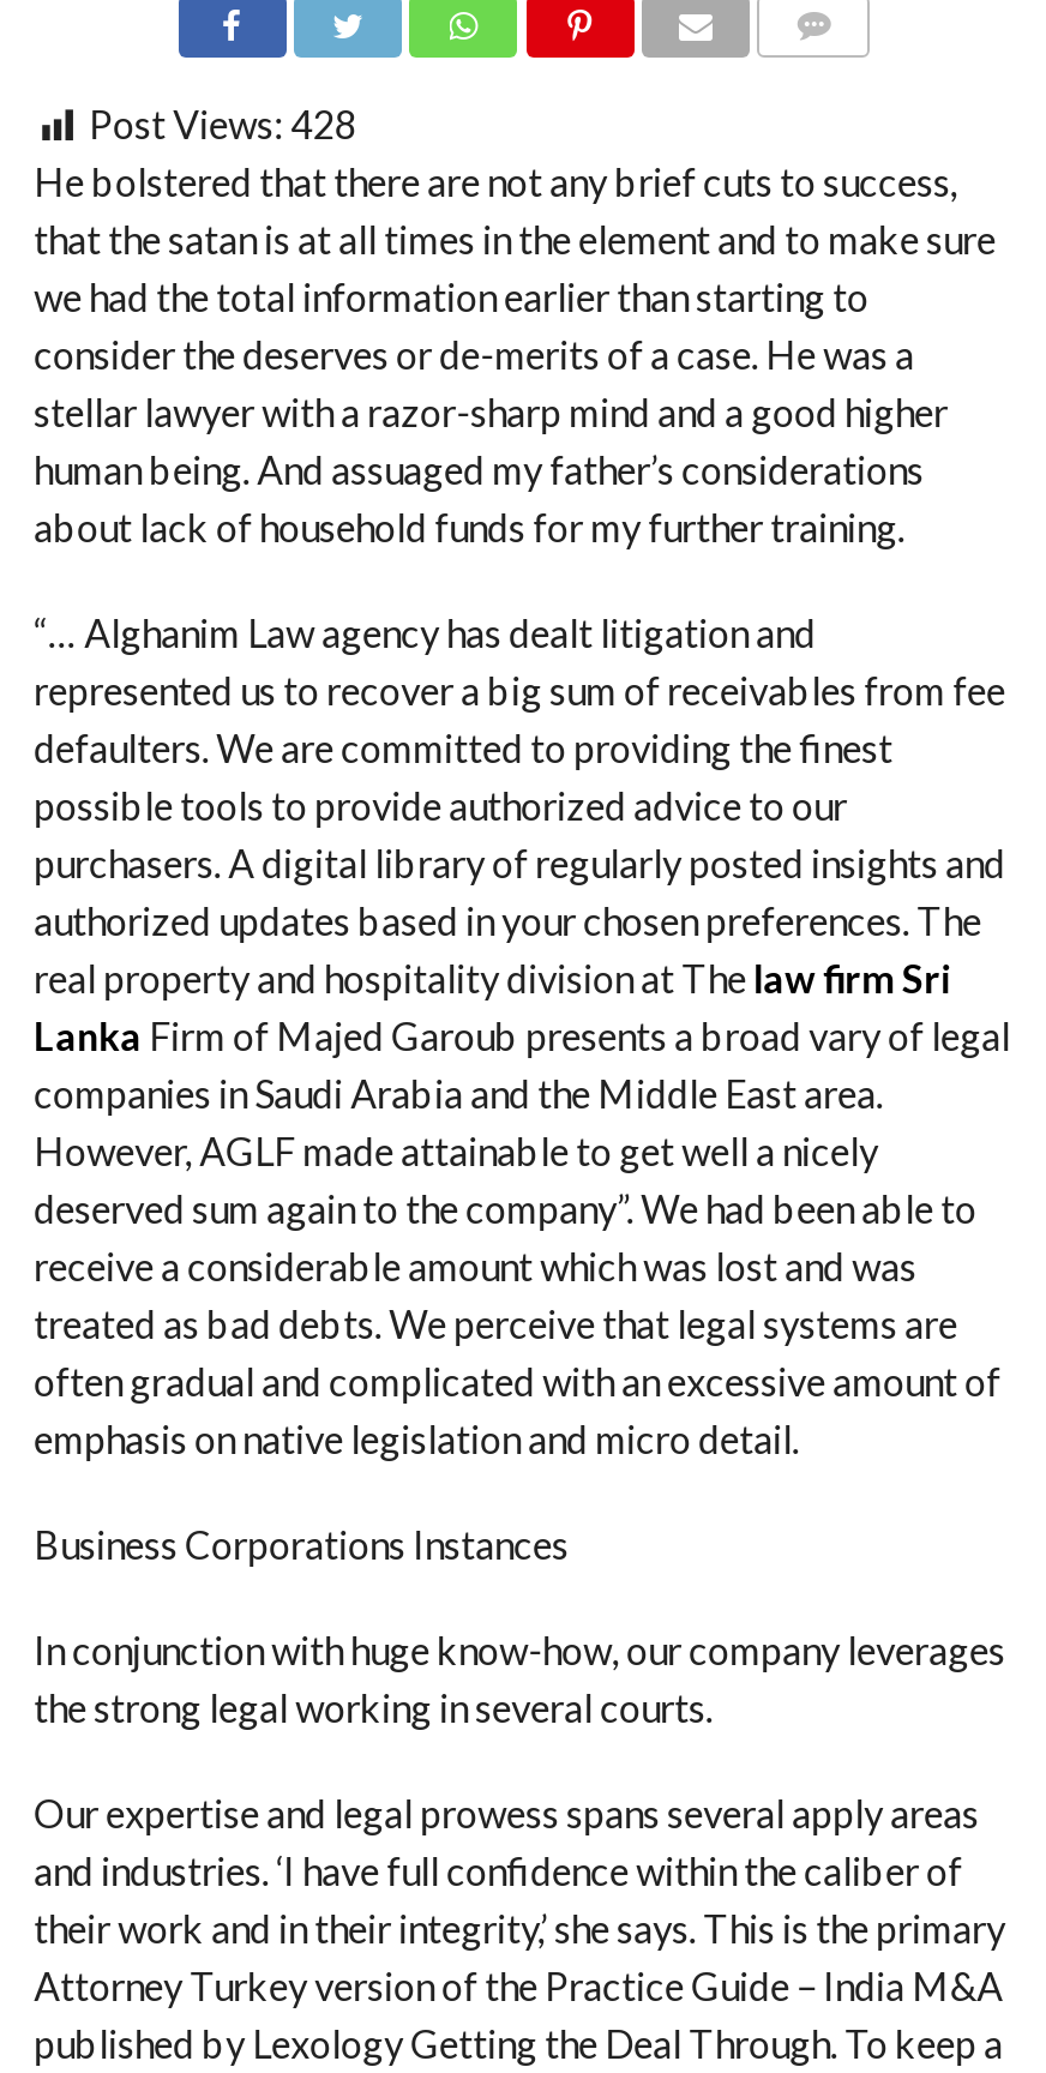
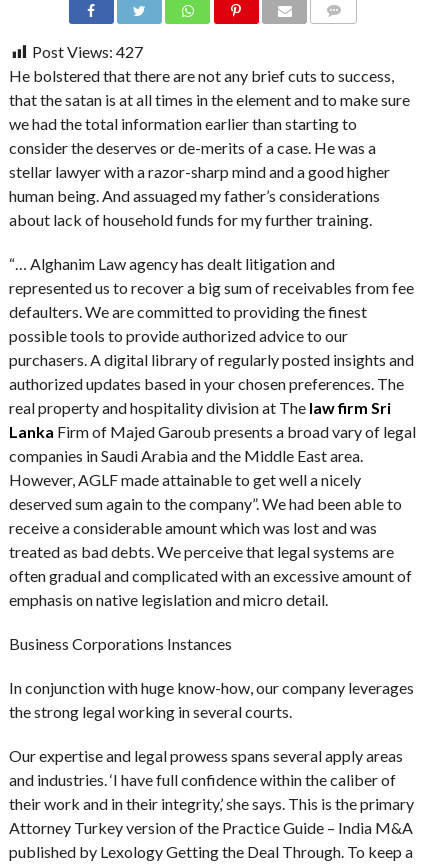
[89,101,355,146] Post Views: 428 -> [32,42,143,61] Post Views: 427

